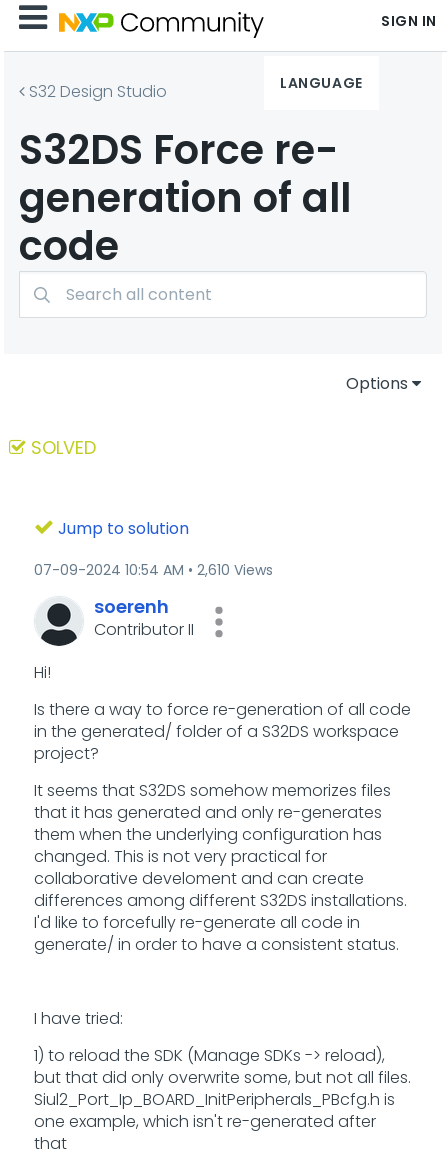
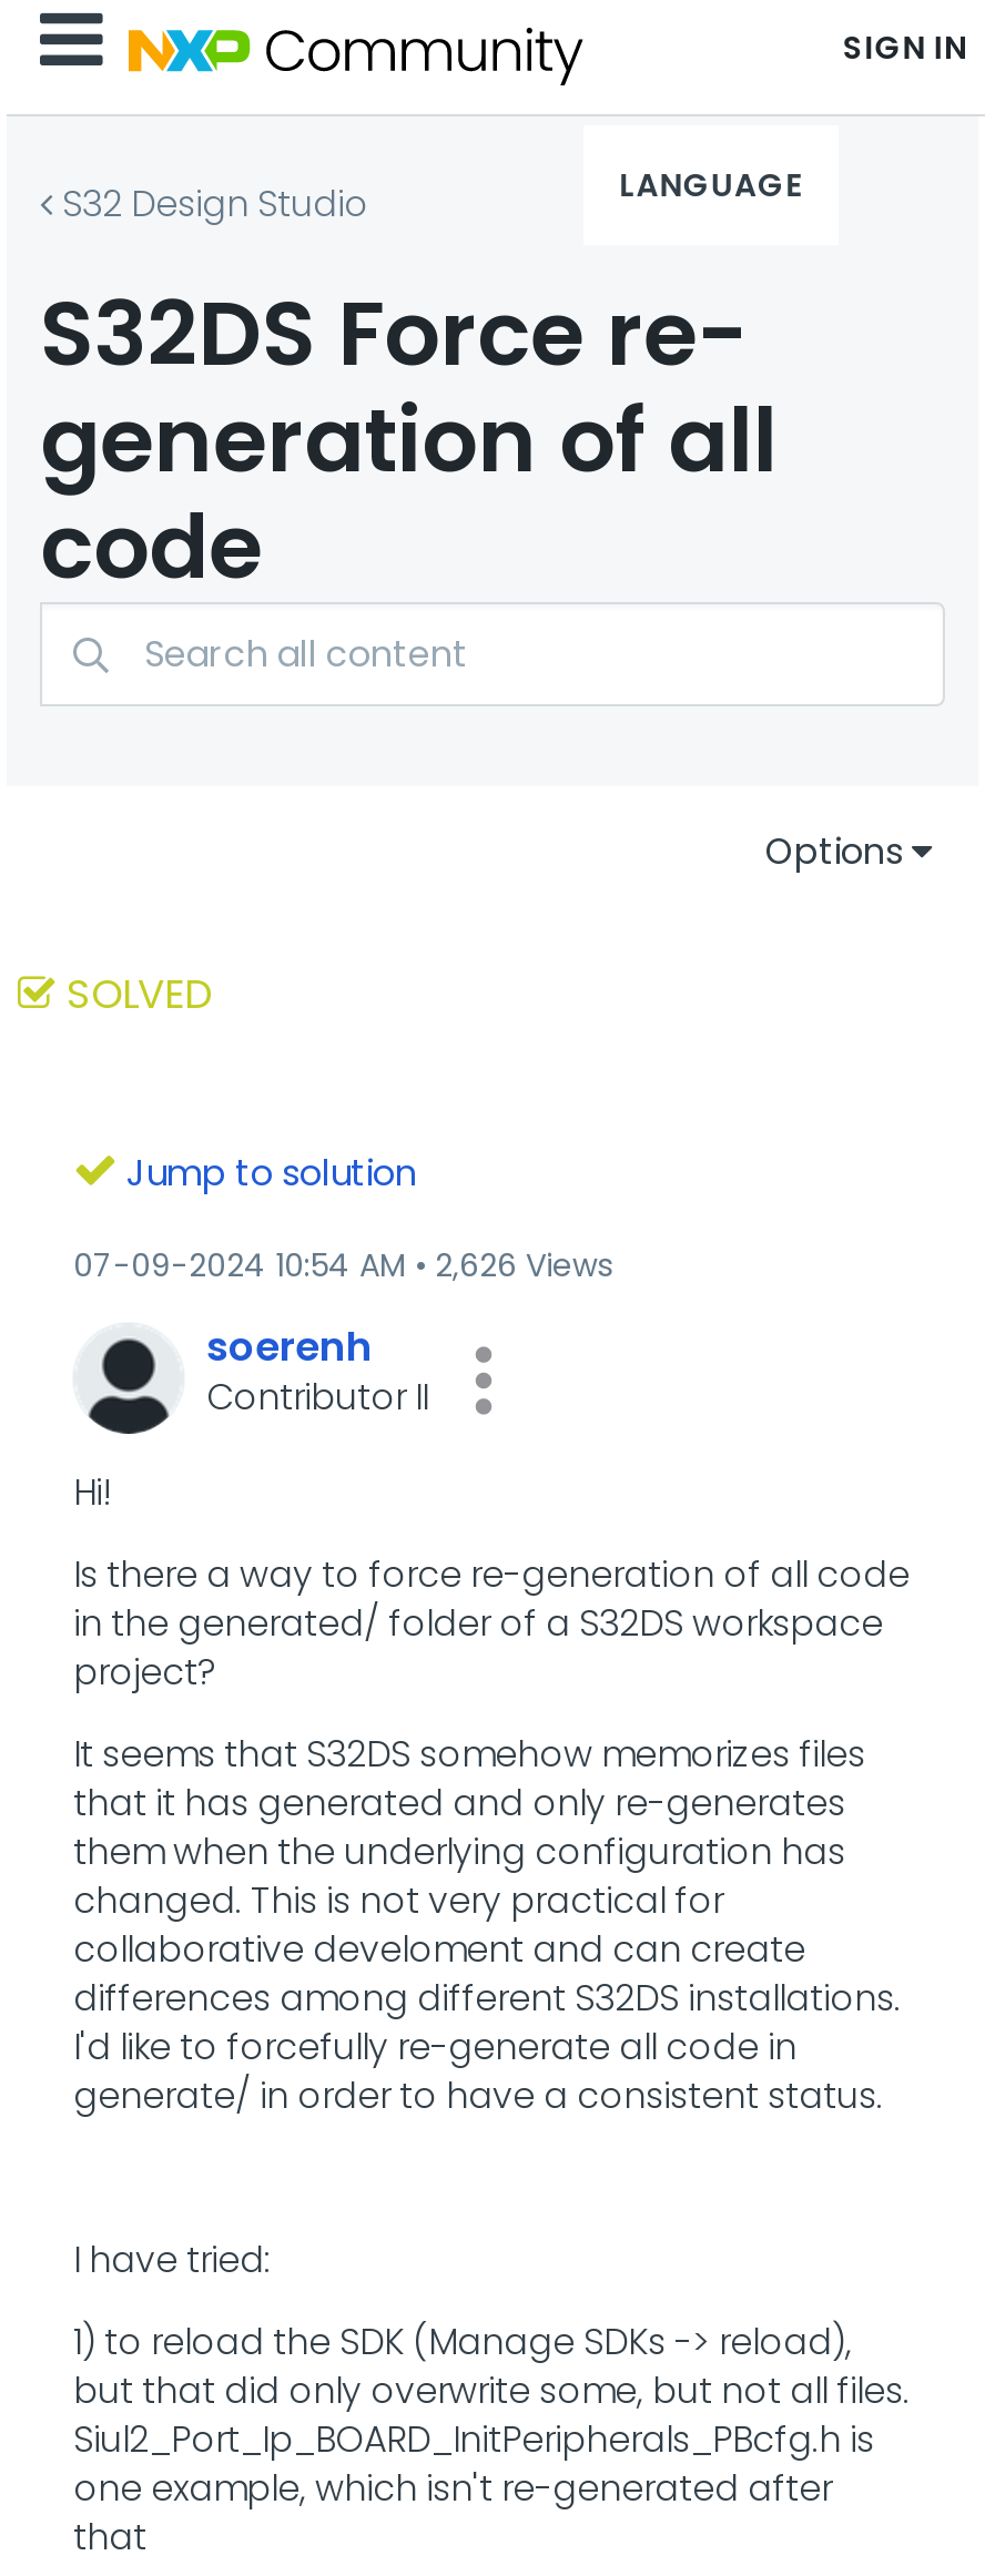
[34,560,273,580] 07-09-2024 10:54 AM 2,610 Views -> [73,1243,612,1287] 07-09-2024 10:54 AM 2,626 Views

